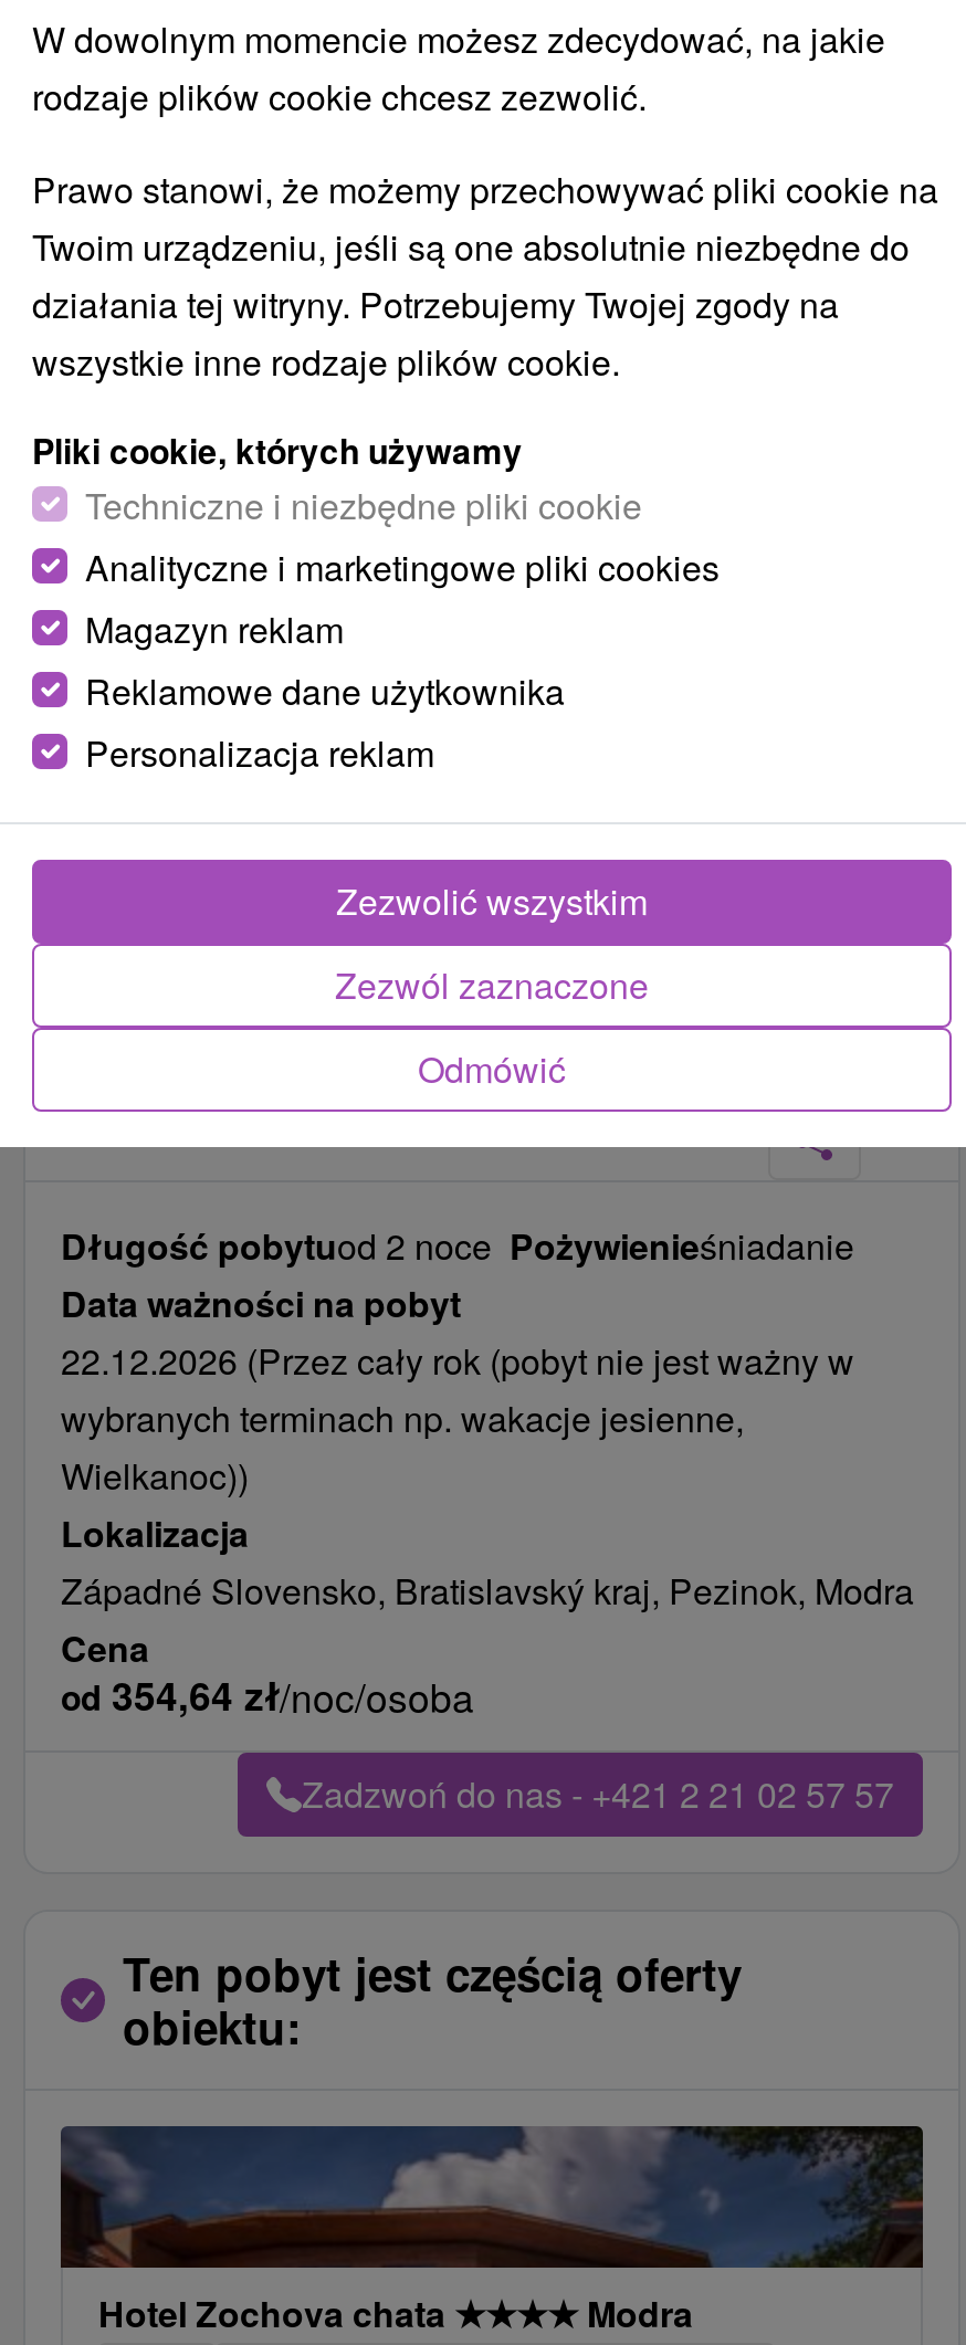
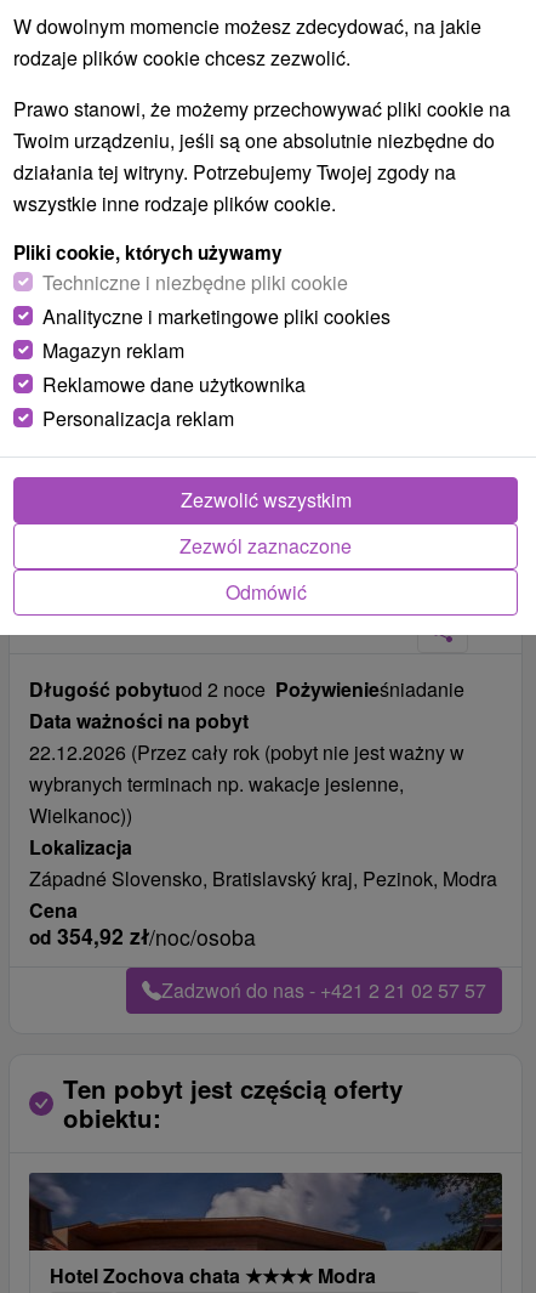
[61,1667,474,1723] od 354,64 zł/noc/osoba -> [29,920,256,951] od 354,92 zł/noc/osoba

